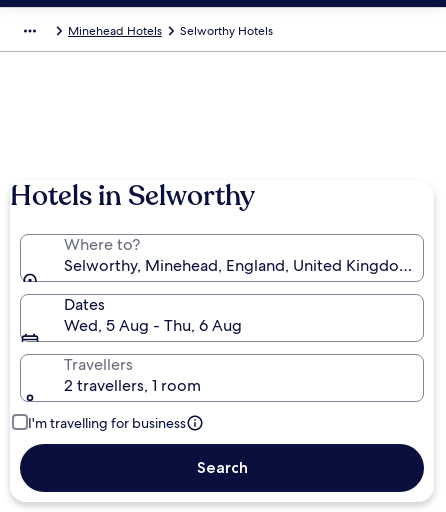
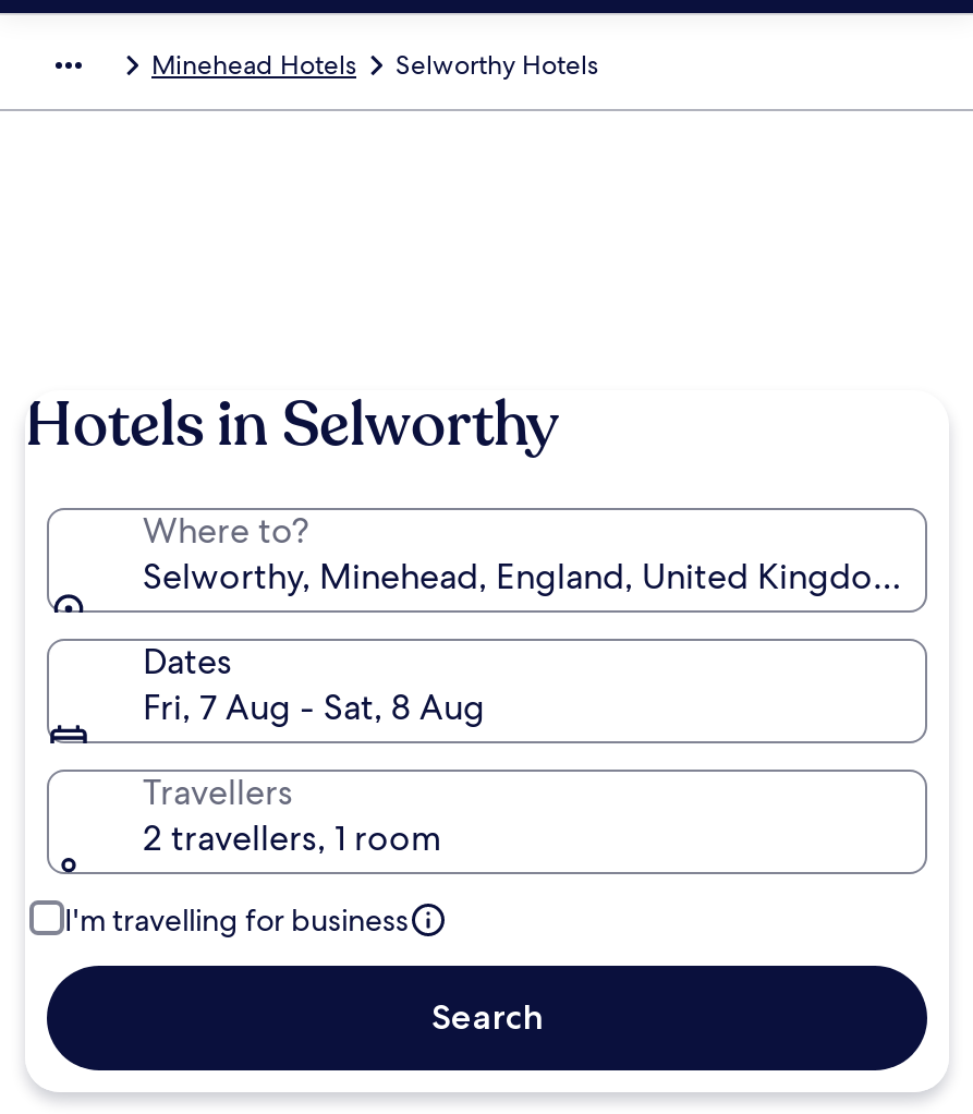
[64,315,242,336] Wed, 5 Aug - Thu, 6 Aug -> [143,685,485,730] Fri, 7 Aug - Sat, 8 Aug

